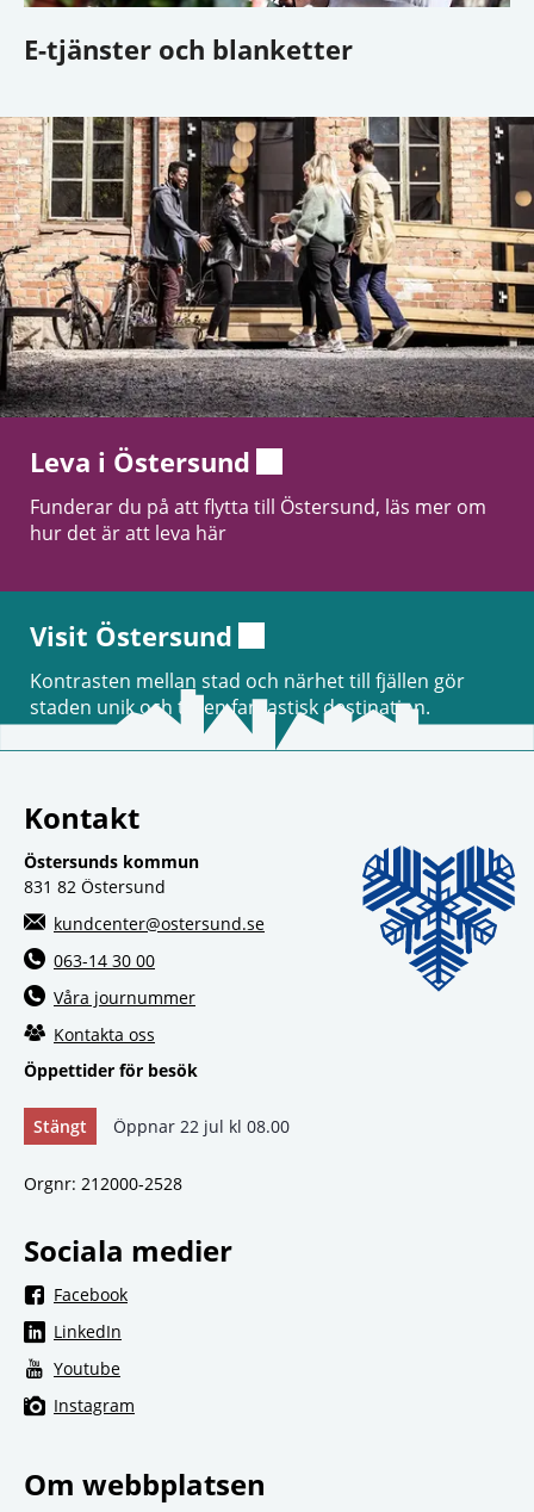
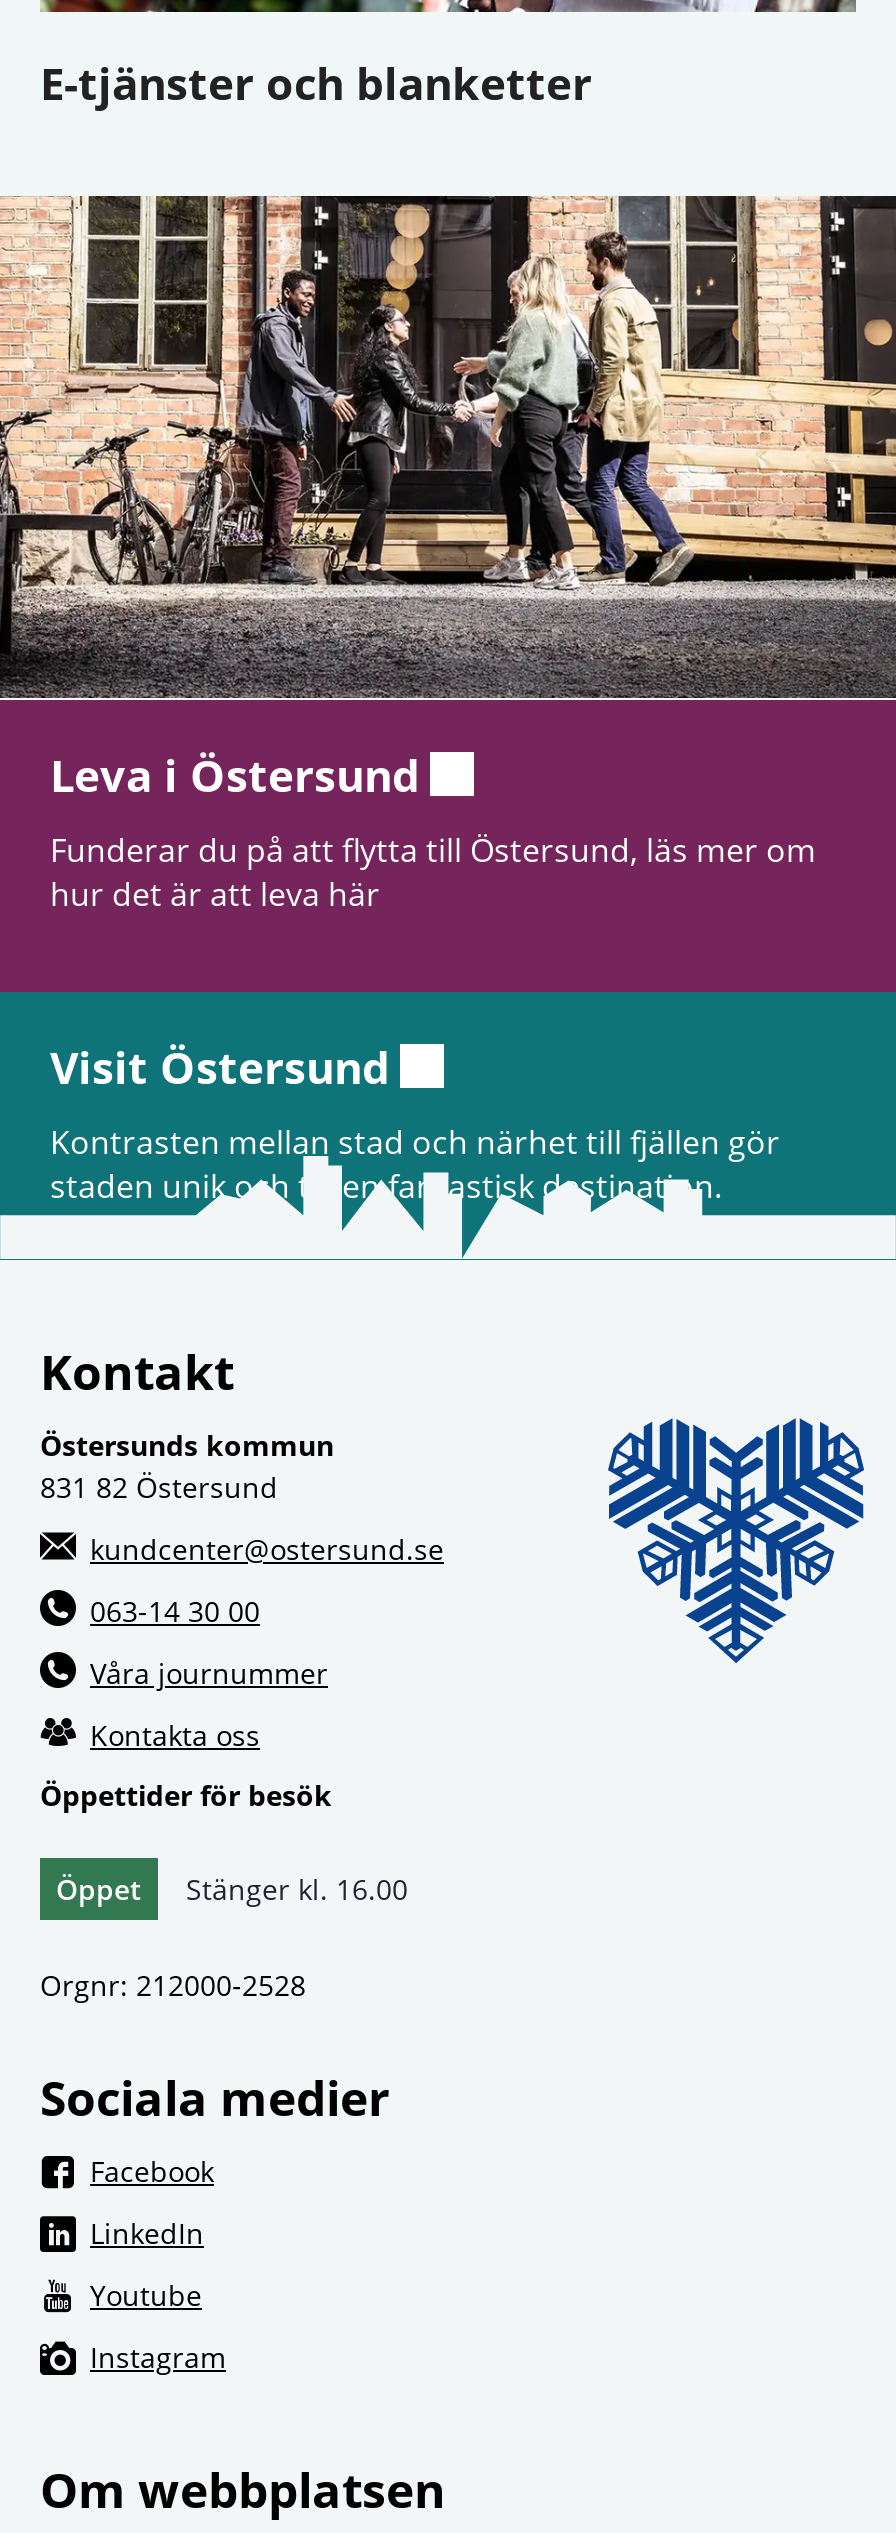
[33,1115,290,1137] Stängt | Öppnar 22 jul kl 08.00 -> [56,1869,408,1907] Öppet | Stänger kl. 16.00

